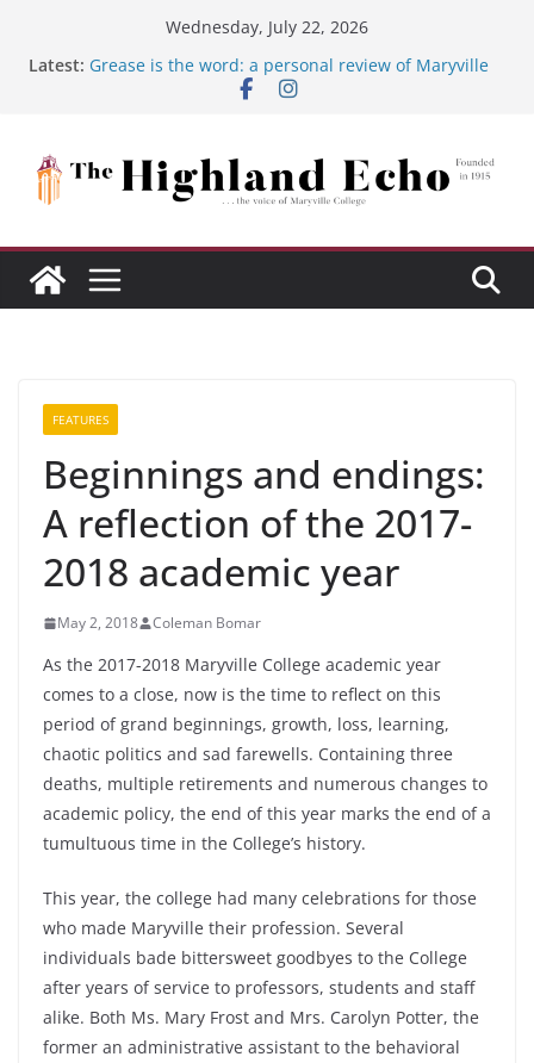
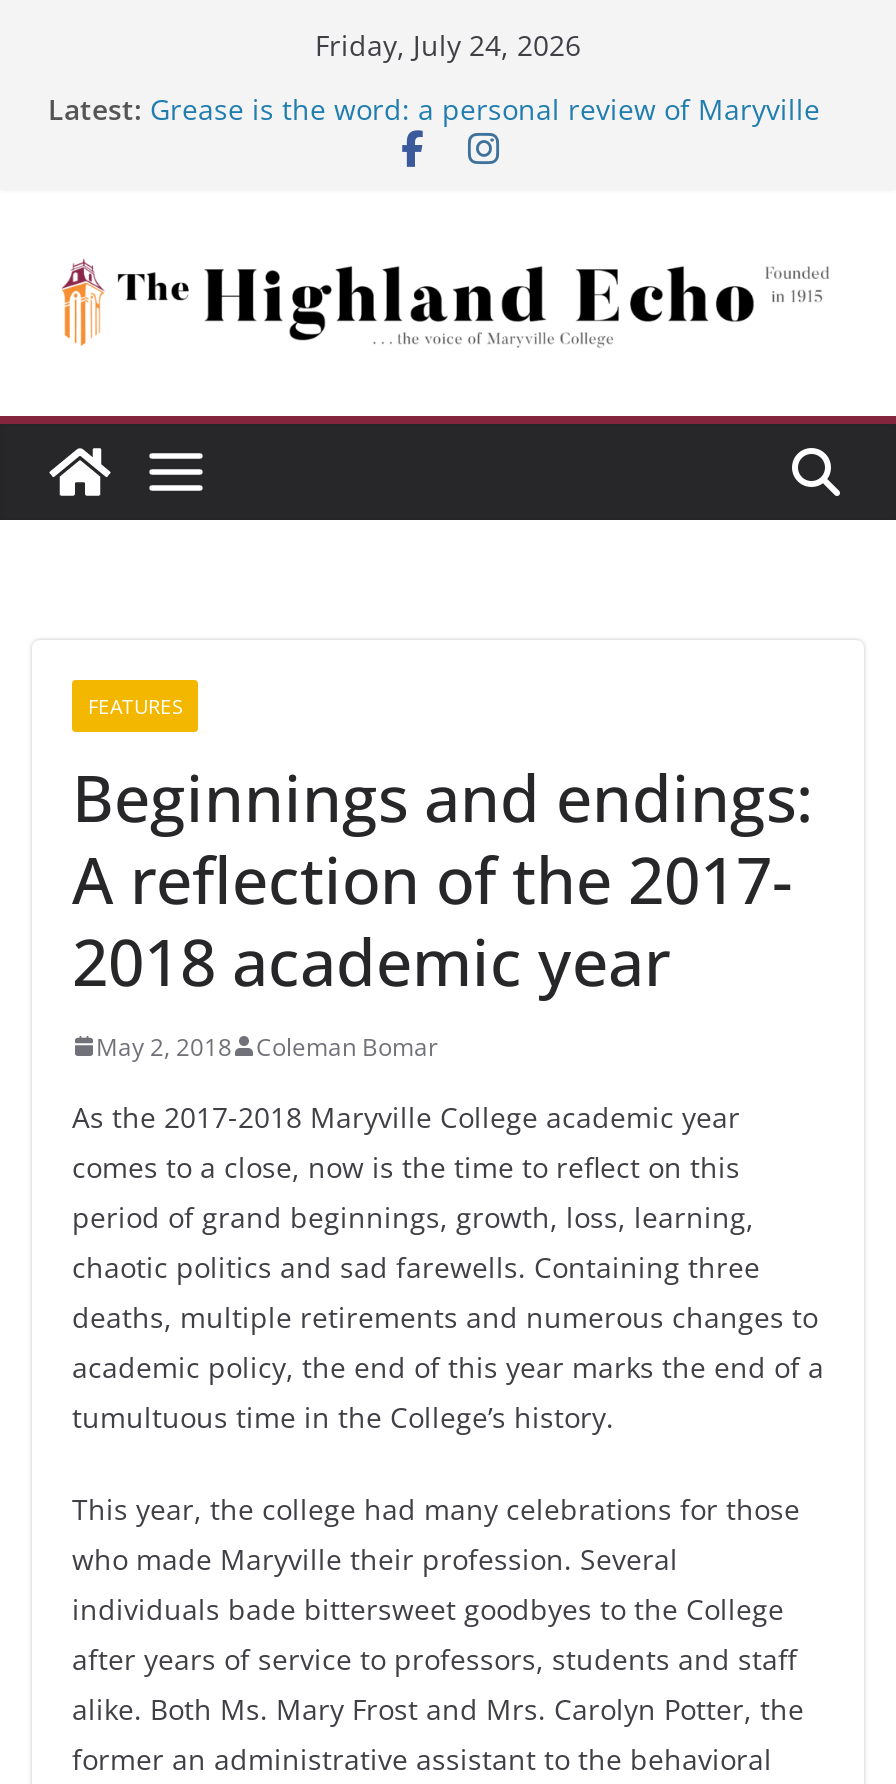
[166,15,368,38] Wednesday, July 22, 2026 -> [315,26,581,64] Friday, July 24, 2026

